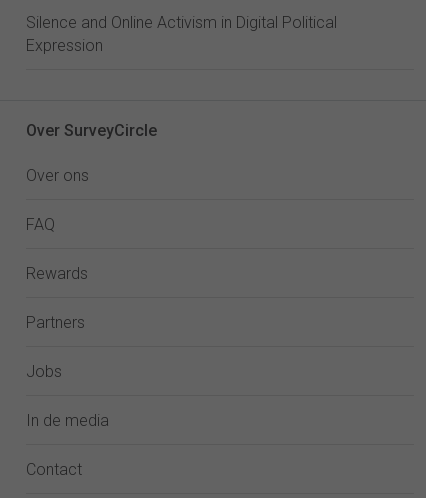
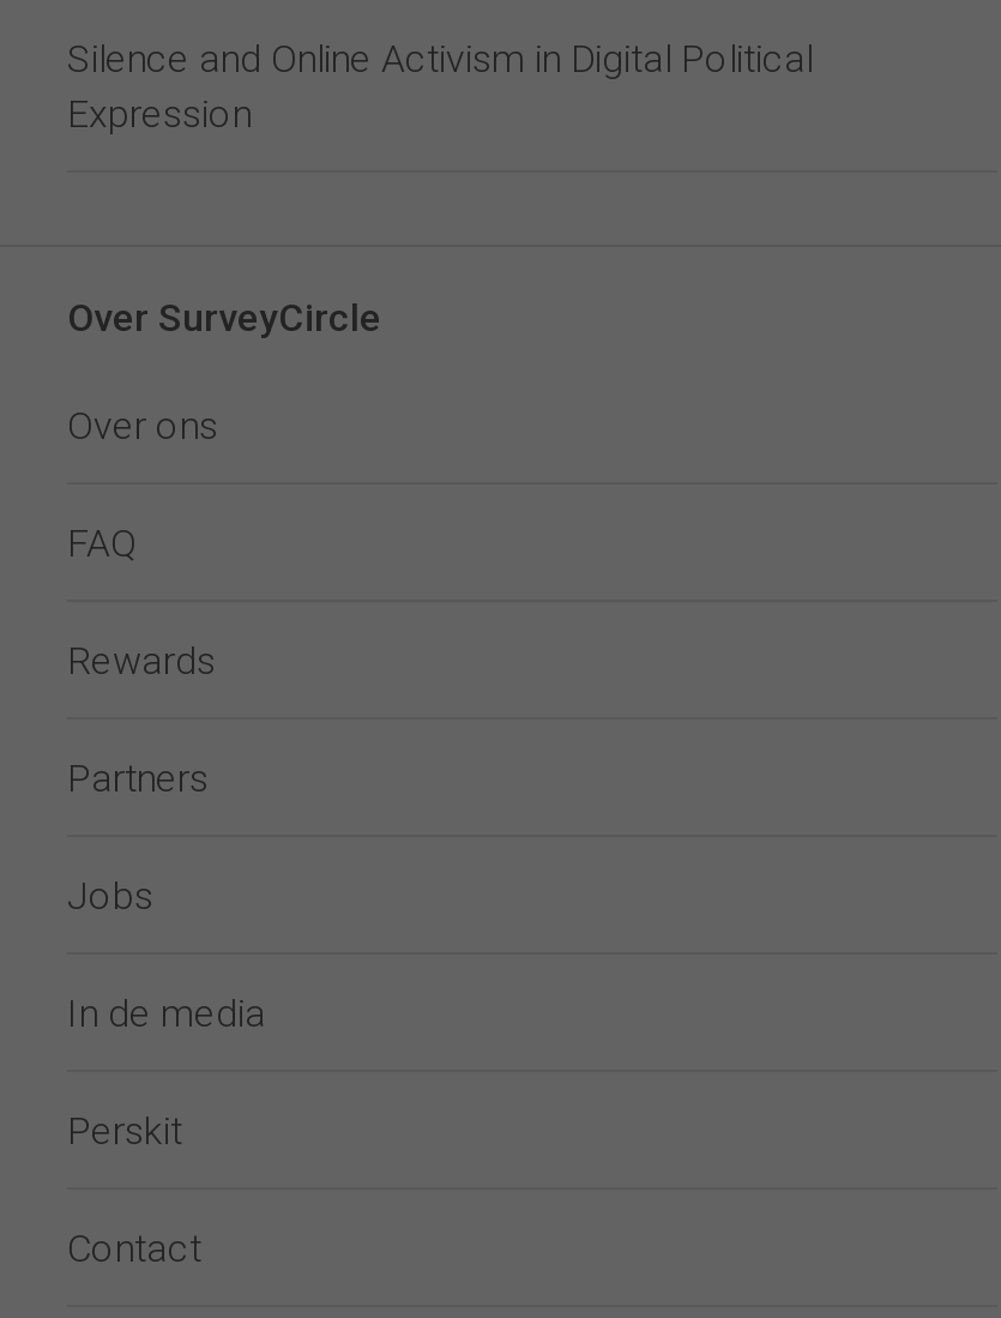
none -> [67,1108,182,1154] Perskit

